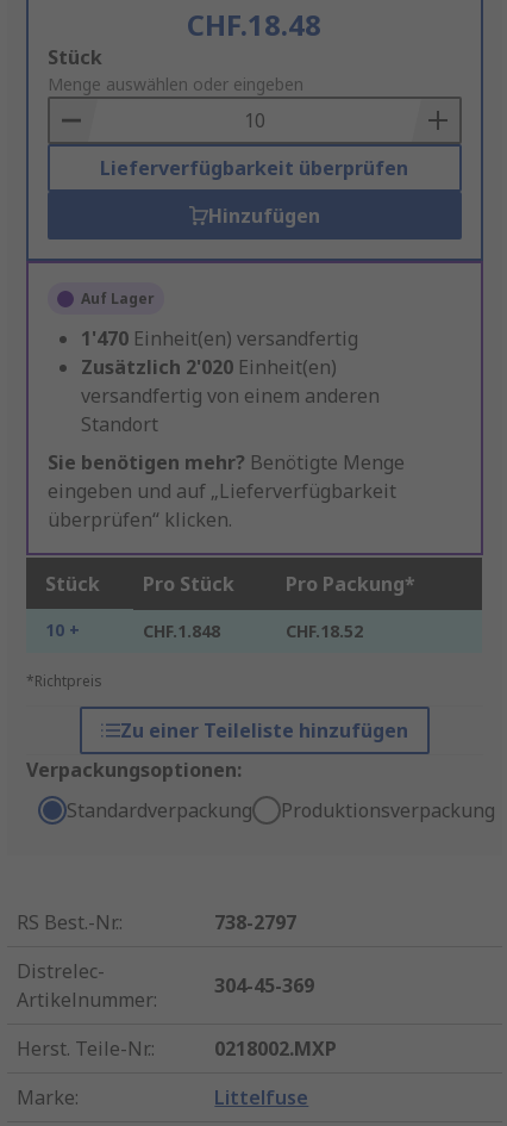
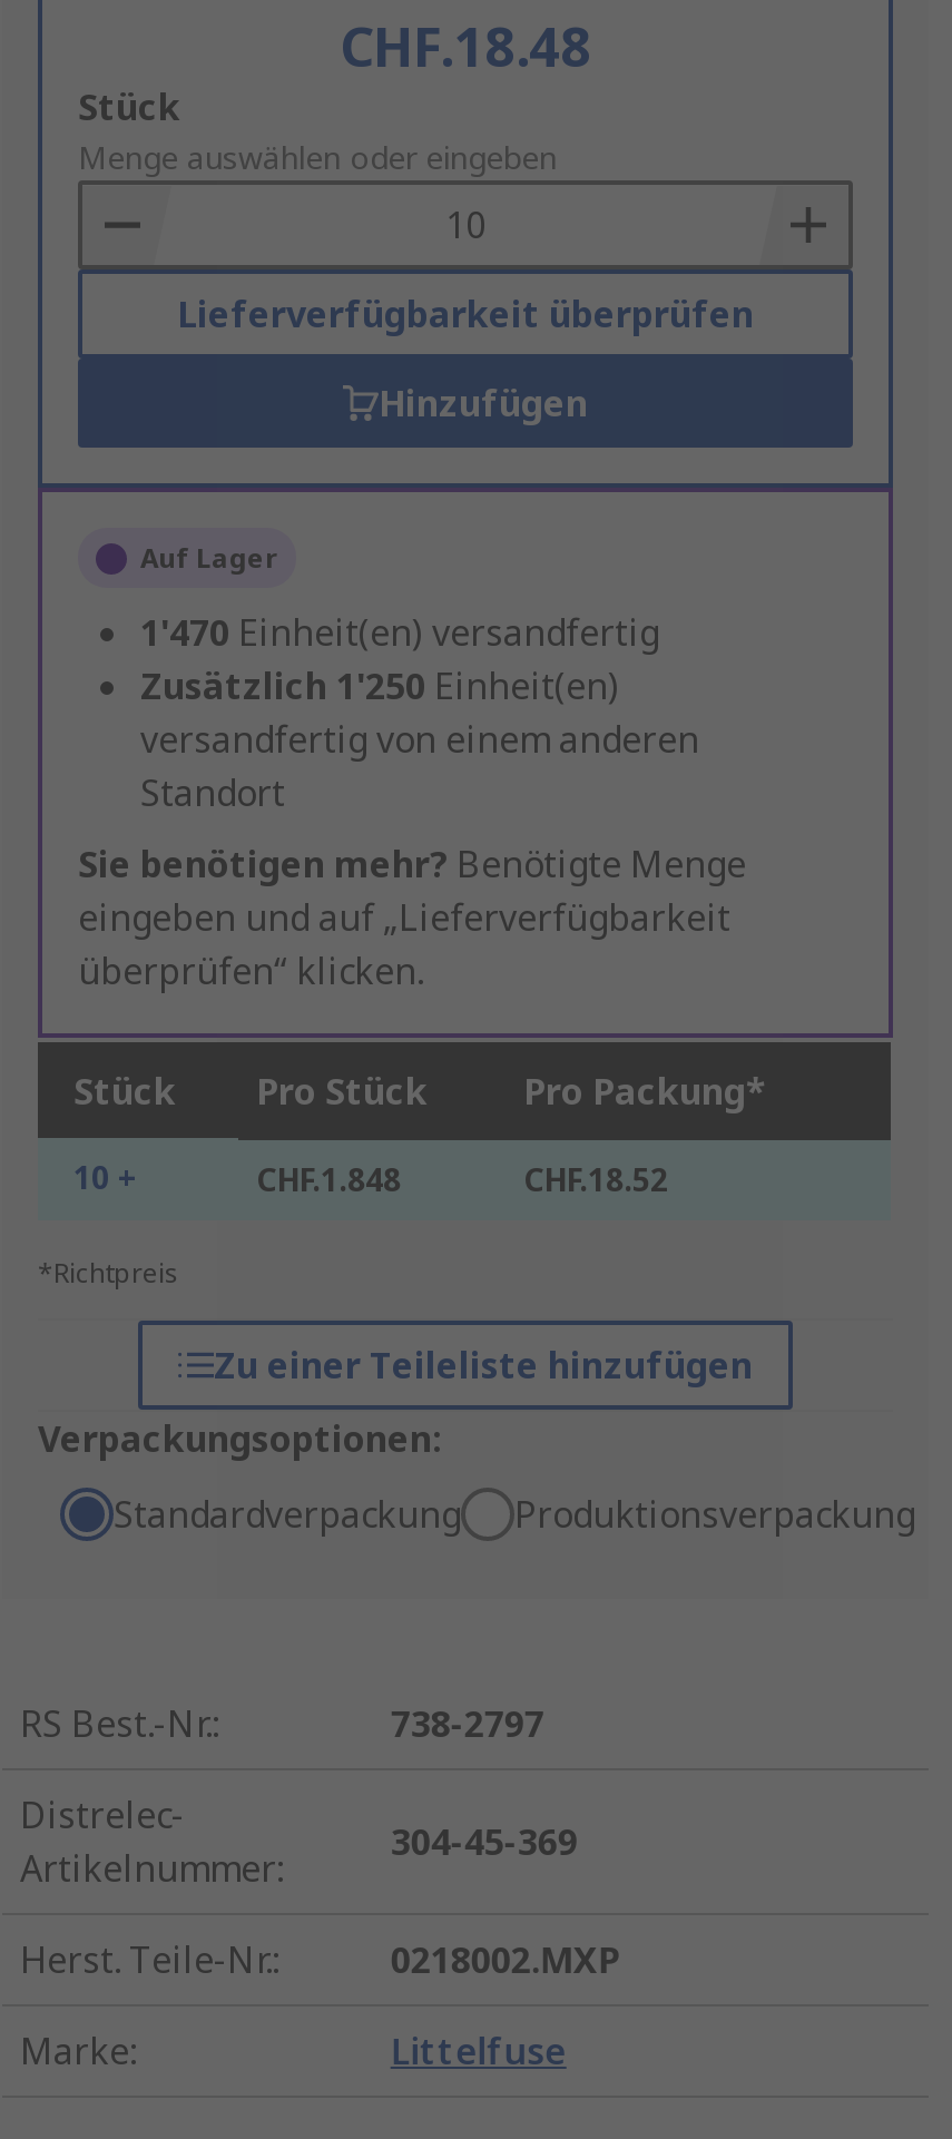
[81,354,337,381] Zusätzlich 2'020 Einheit(en) -> [140,663,619,712] Zusätzlich 1'250 Einheit(en)

